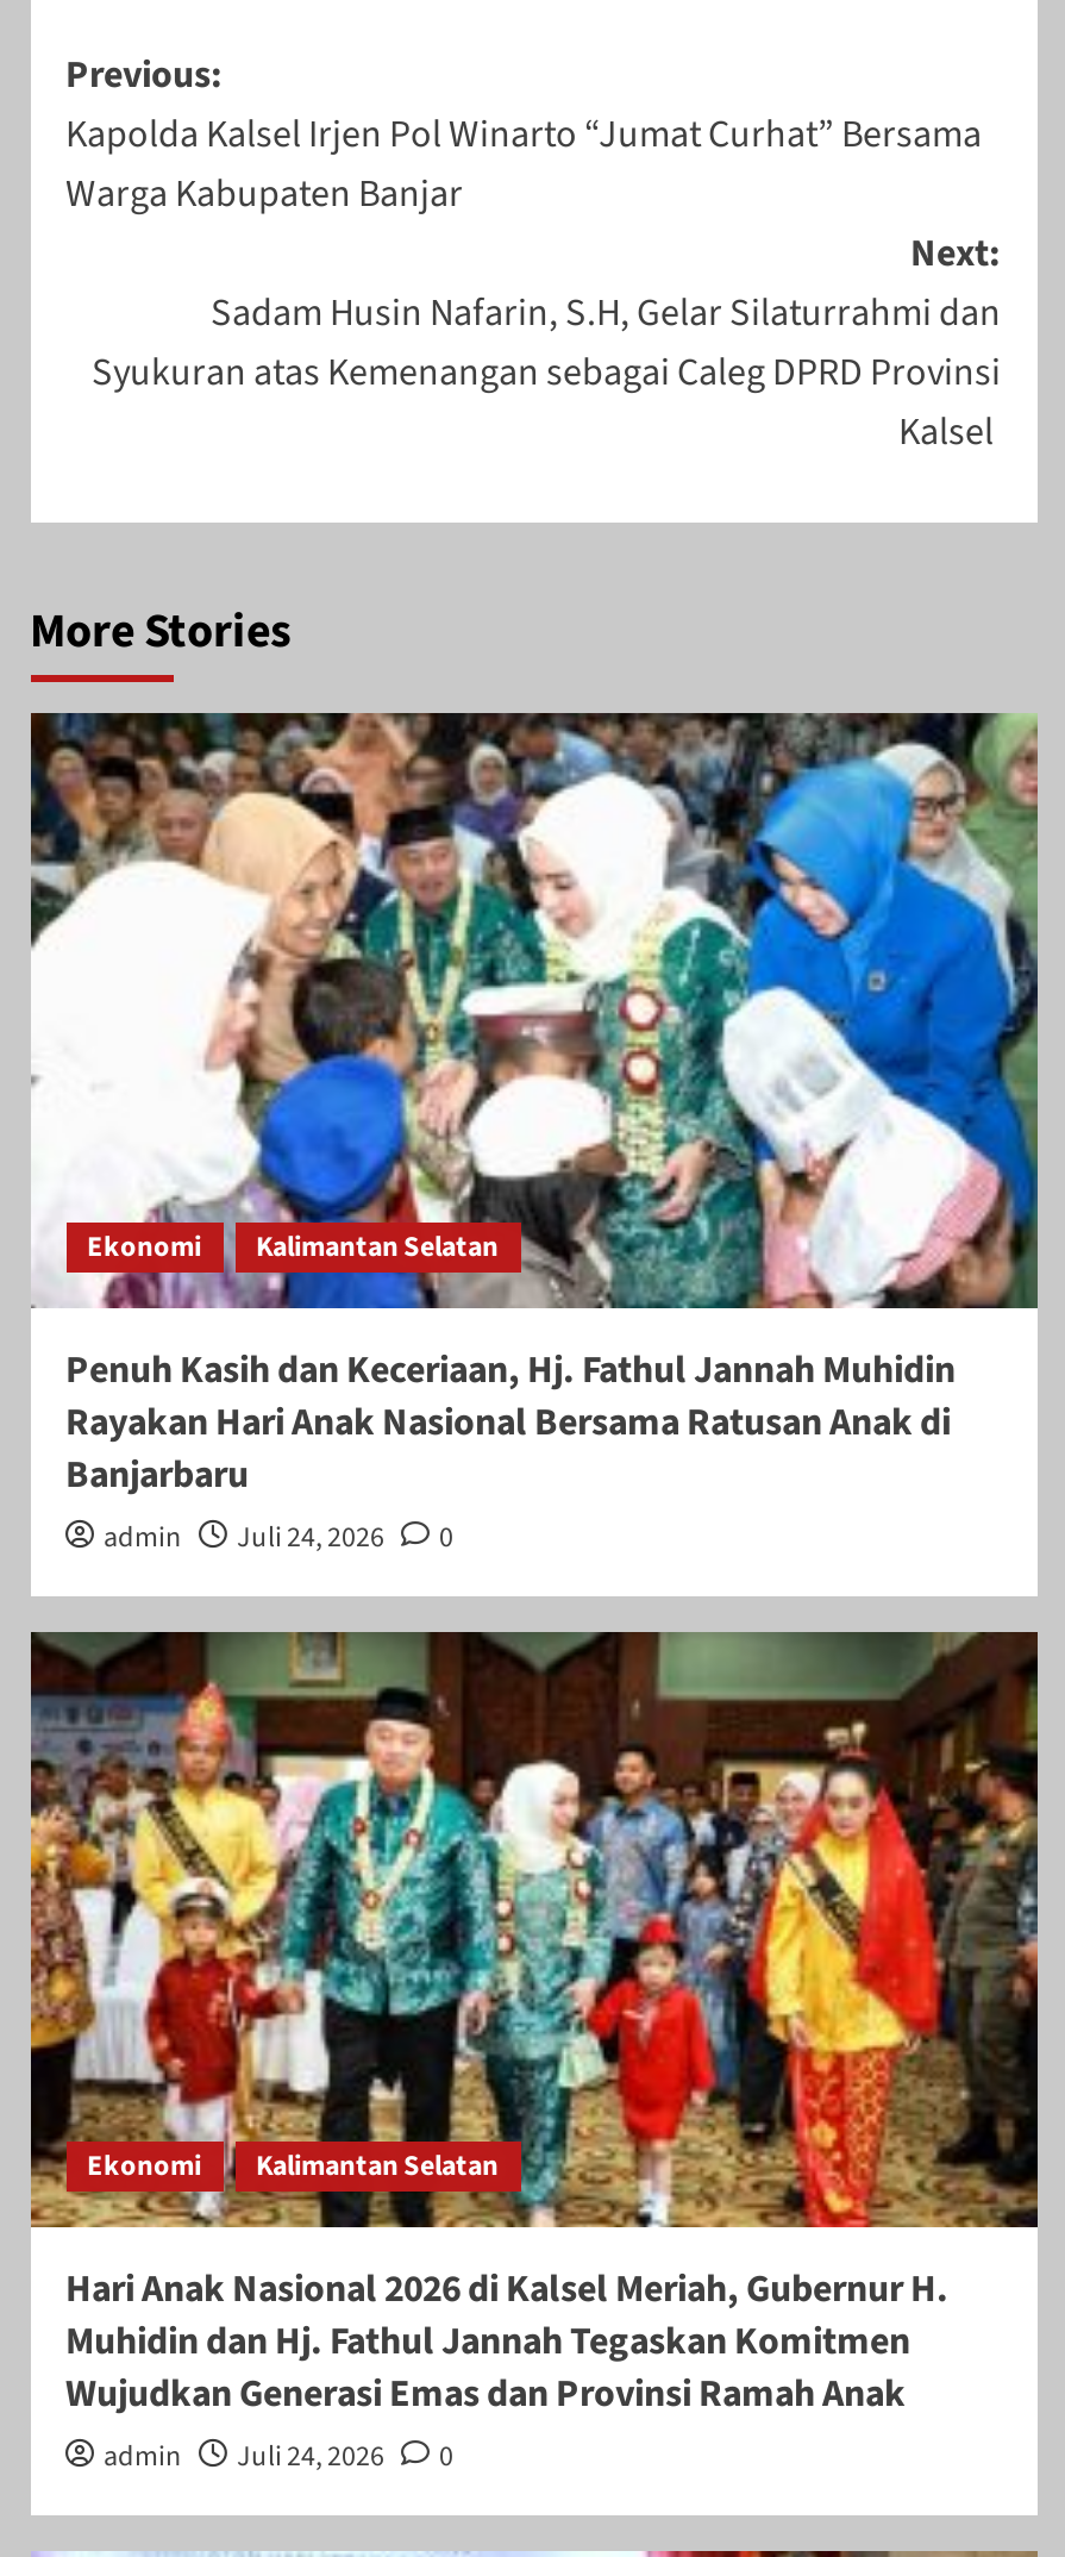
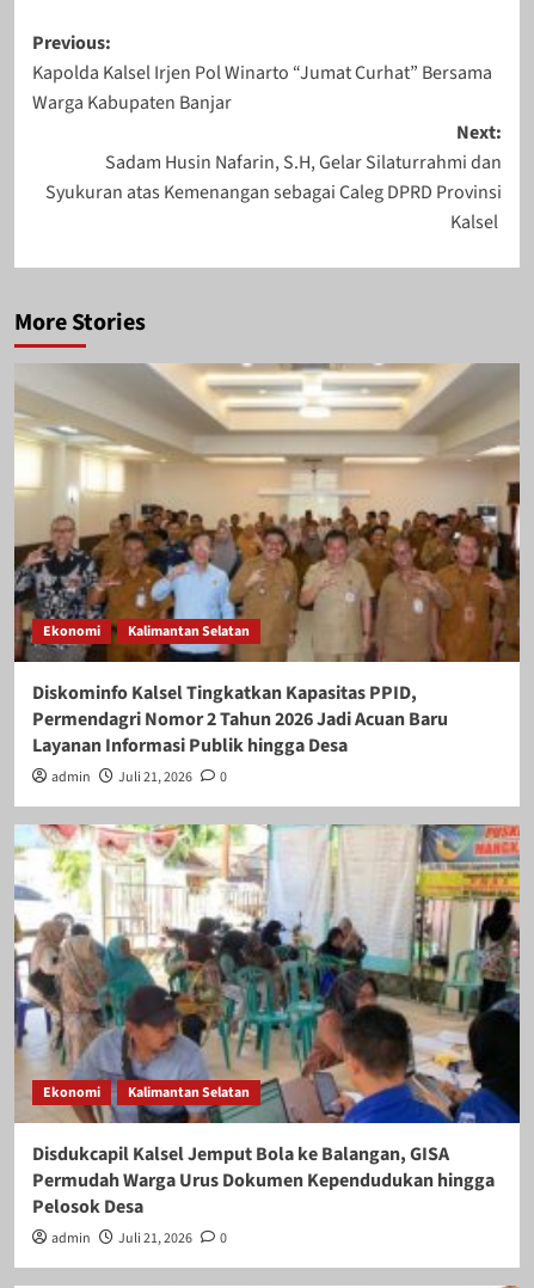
[29,709,1040,1501] [image] | Penuh Kasih dan Keceriaan, Hj. Fathul Jannah Muhidin | Rayakan Hari Anak Nasional Bersama Ratusan Anak di | Banjarbaru -> [13,362,520,758] [image] | Diskominfo Kalsel Tingkatkan Kapasitas PPID, | Permendagri Nomor 2 Tahun 2026 Jadi Acuan Baru | Layanan Informasi Publik hingga Desa
[104,1518,453,1558] admin Juli 24, 2026 0 -> [51,767,226,787] admin Juli 21, 2026 0
[29,1628,1040,2420] [image] | Hari Anak Nasional 2026 di Kalsel Meriah, Gubernur H. | Muhidin dan Hj. Fathul Jannah Tegaskan Komitmen | Wujudkan Generasi Emas dan Provinsi Ramah Anak -> [13,823,521,1219] [image] | Disdukcapil Kalsel Jemput Bola ke Balangan, GISA | Permudah Warga Urus Dokumen Kependudukan hingga | Pelosok Desa
[104,2437,453,2477] admin Juli 24, 2026 0 -> [51,1228,226,1248] admin Juli 21, 2026 0

